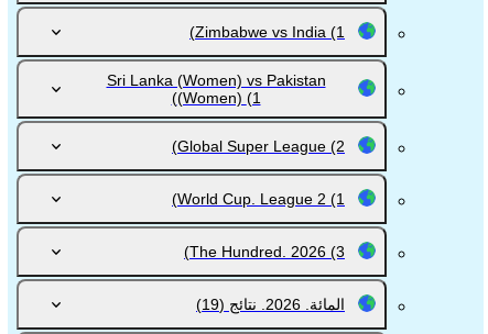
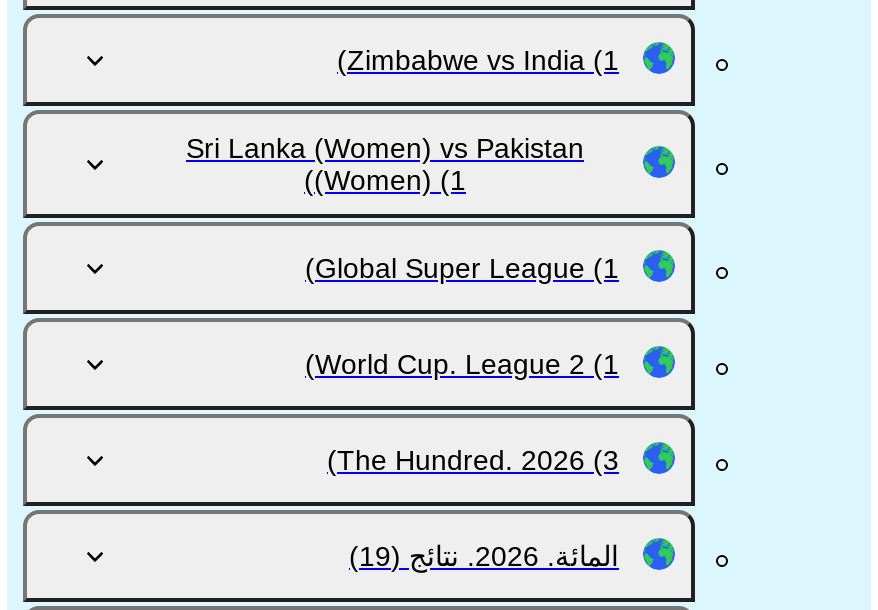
[177,137,345,155] Global Super League (2) -> [315,252,619,284] Global Super League (1)

